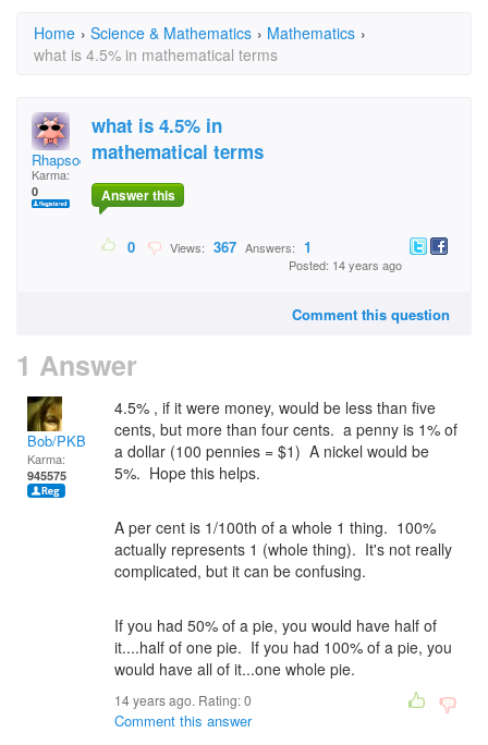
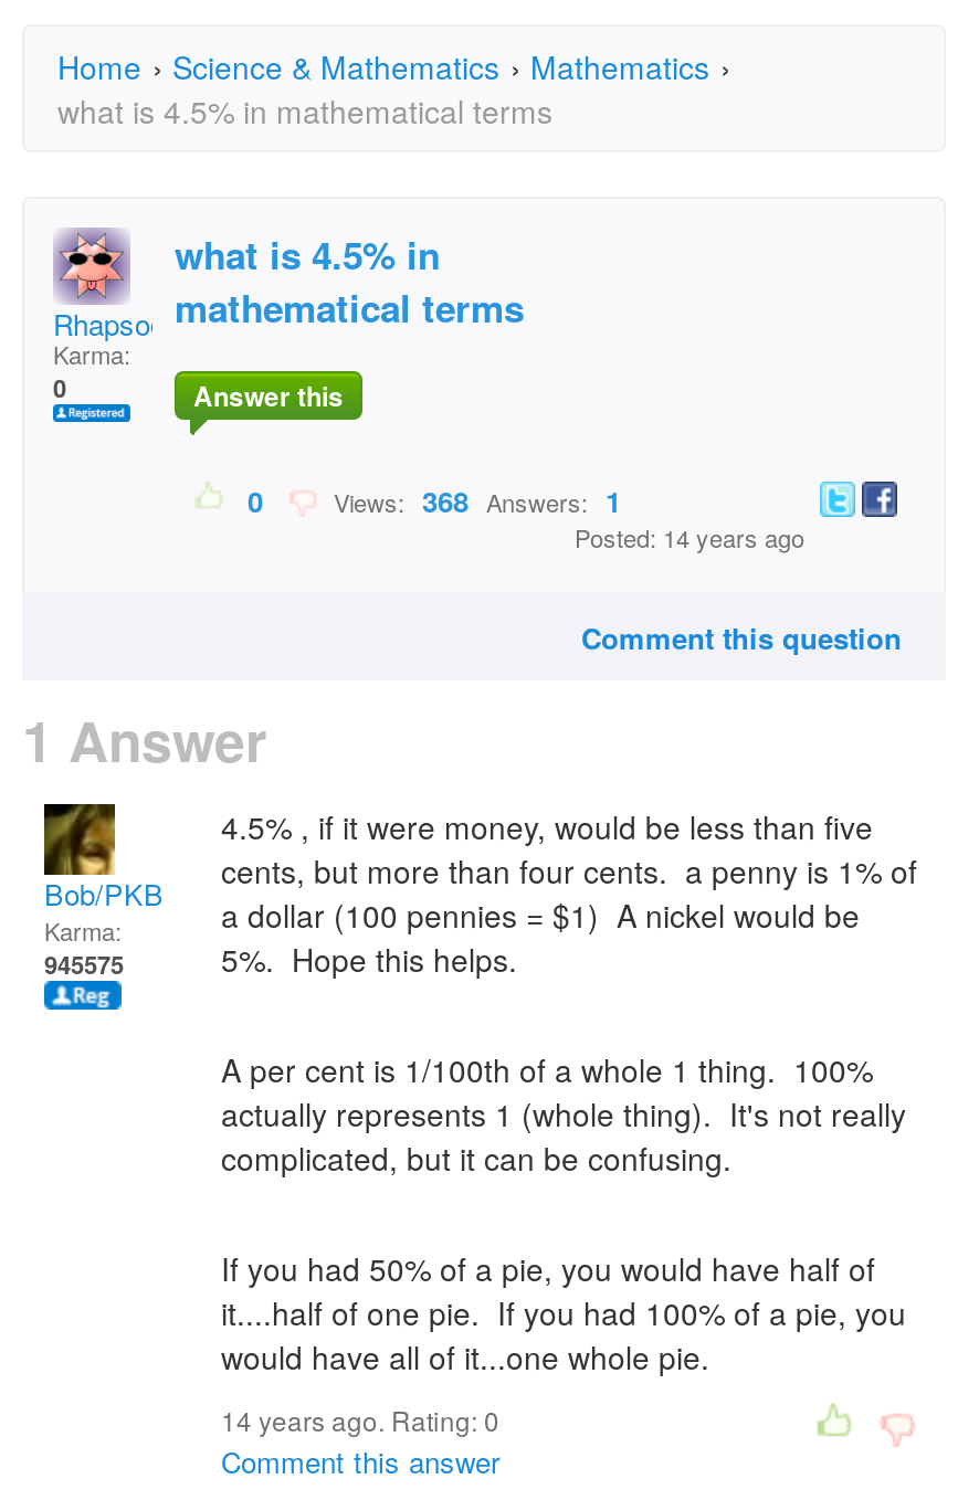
[163,236,312,257] Views: 367 Answers: 1 -> [320,480,621,522] Views: 368 Answers: 1

